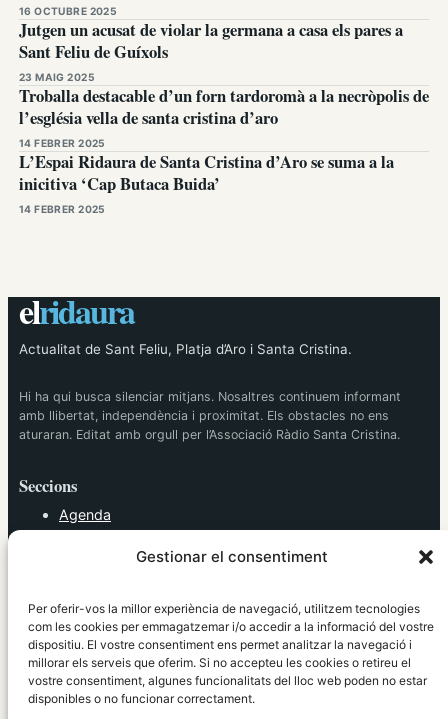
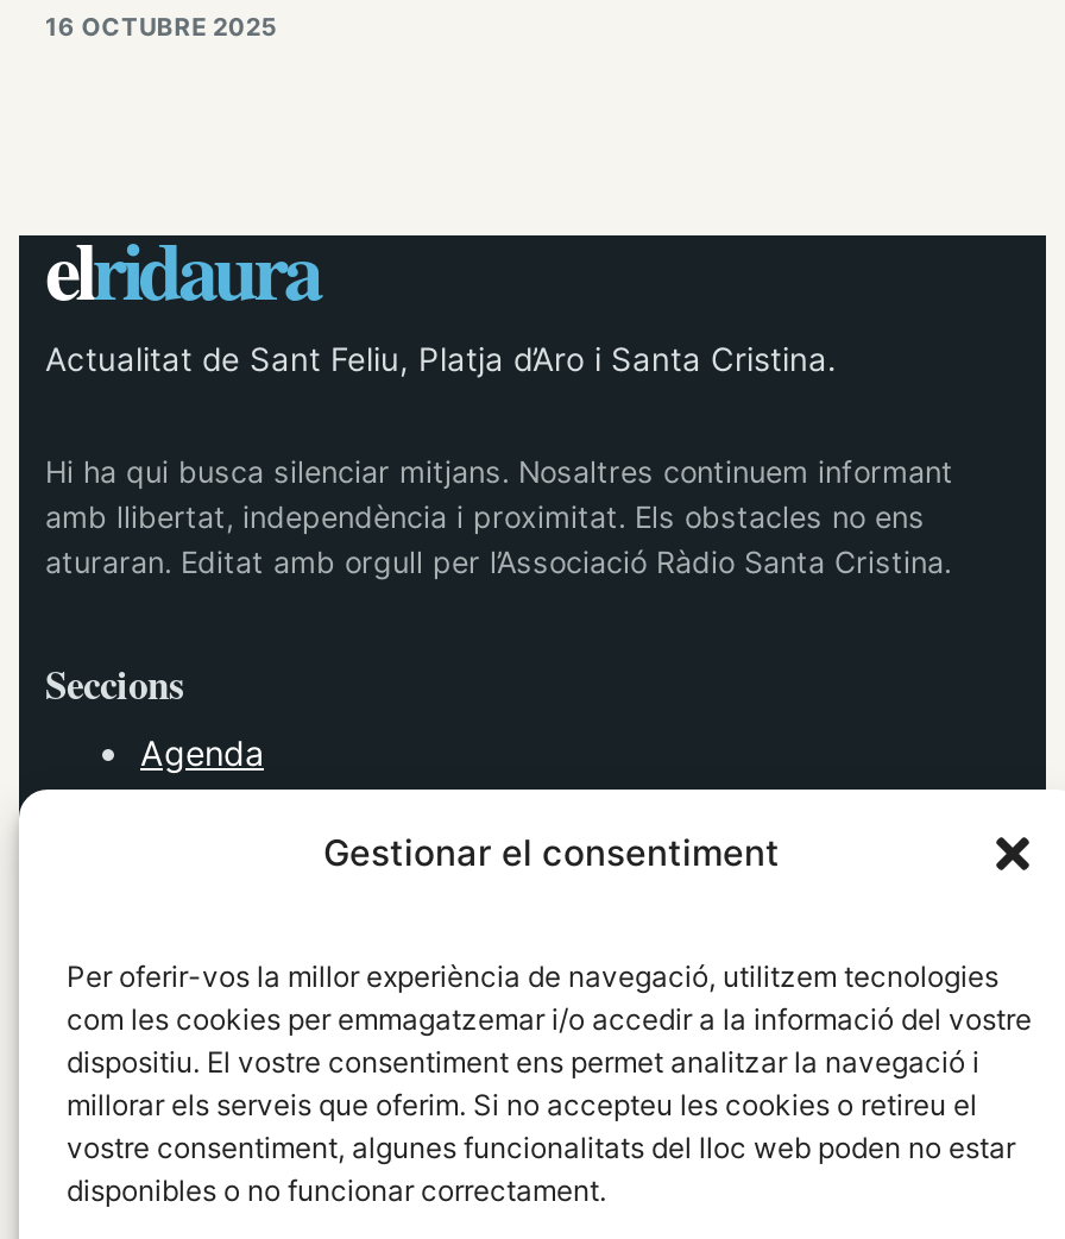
[19,17,429,215] Jutgen un acusat de violar la germana a casa els pares a | Sant Feliu de Guíxols | 23 MAIG 2025 | Troballa destacable d’un forn tardoromà a la necròpolis de | l’església vella de santa cristina d’aro | 14 FEBRER 2025 | L’Espai Ridaura de Santa Cristina d’Aro se suma a la | inicitiva ‘Cap Butaca Buida’ | 14 FEBRER 2025 -> none

